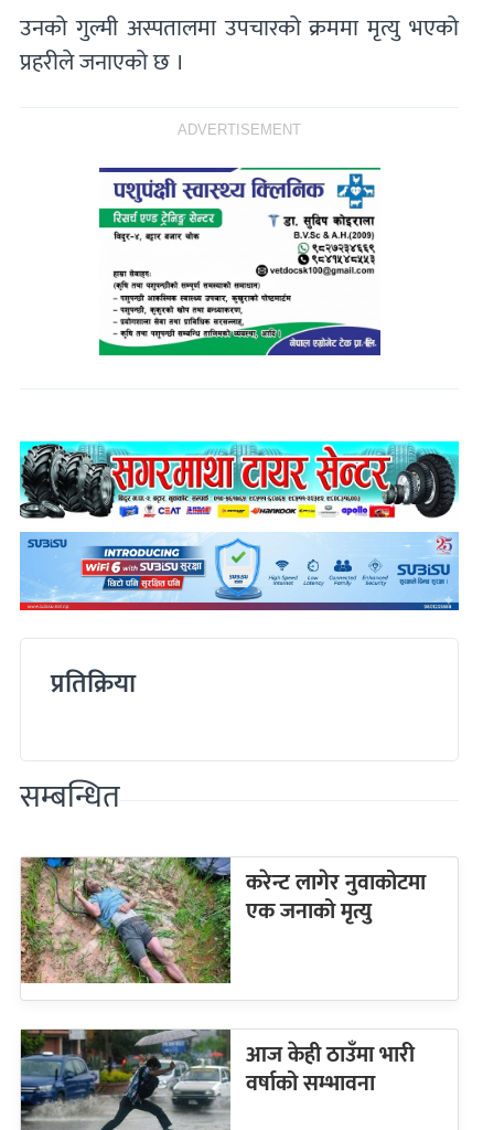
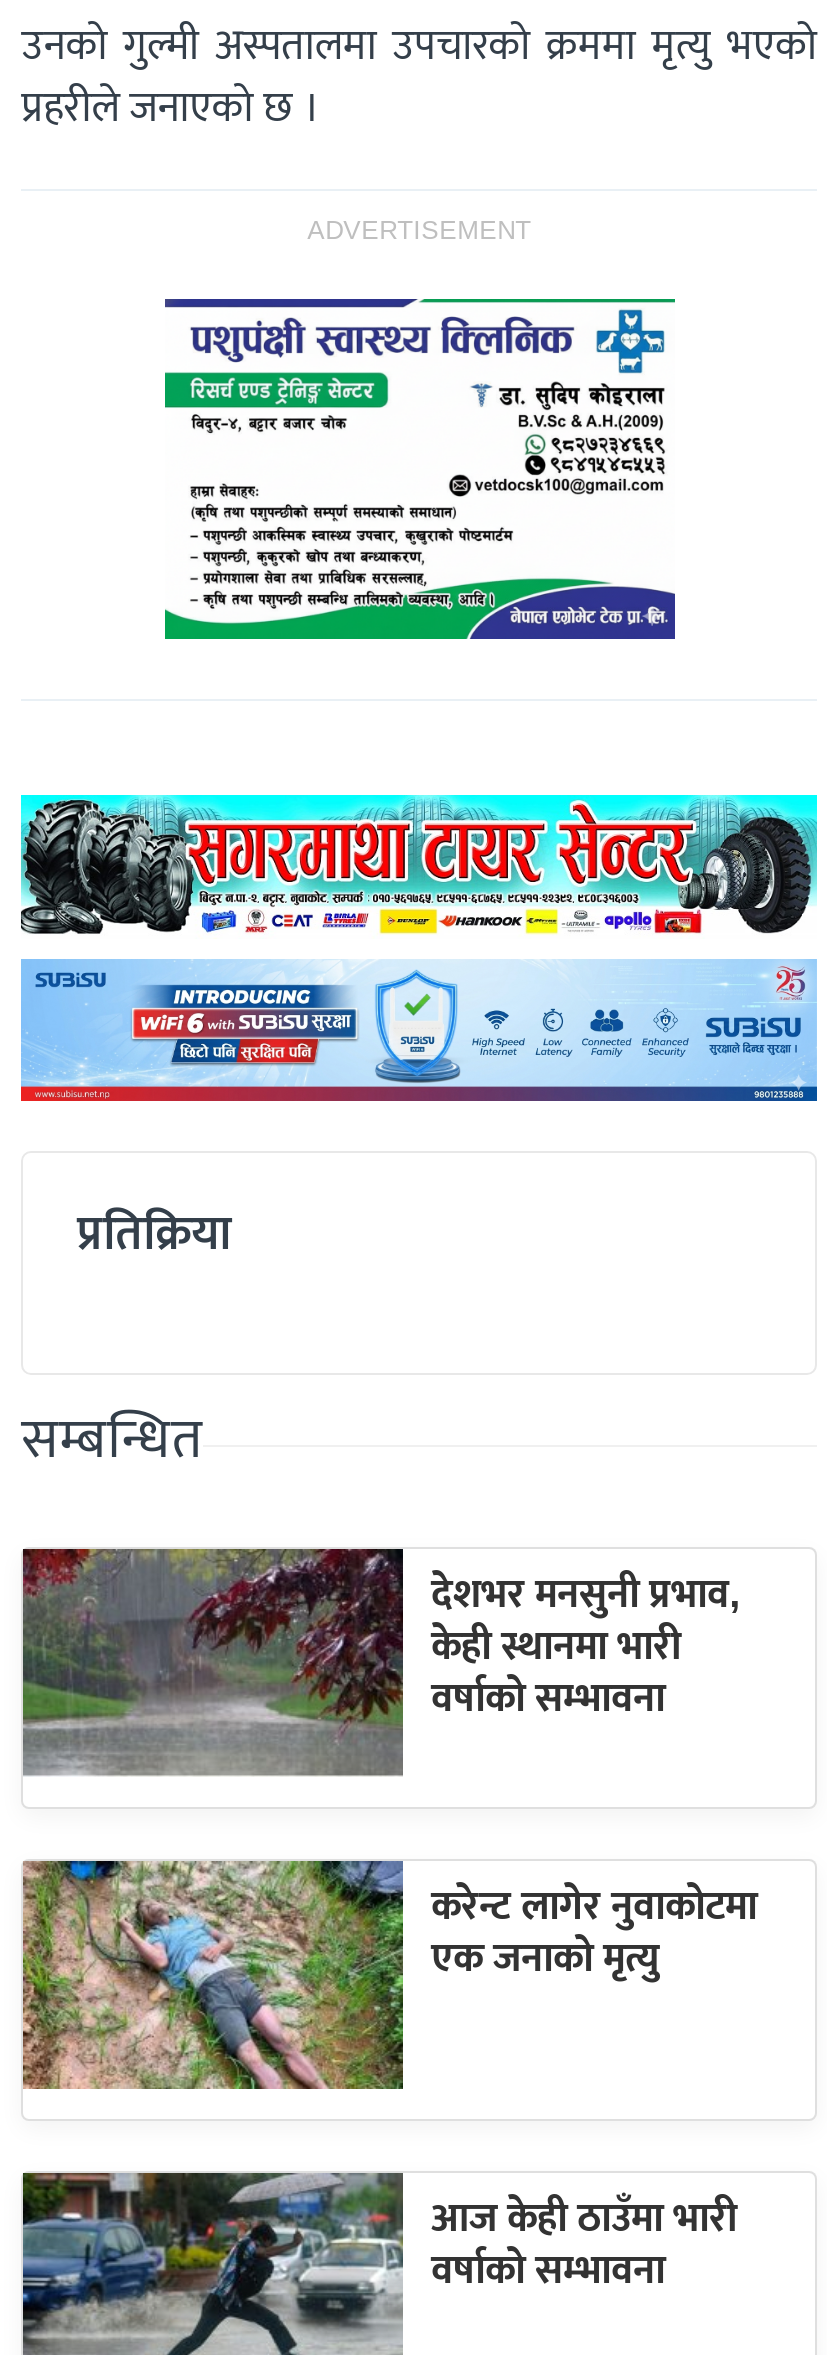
none -> [23,1547,741,1777] [image] | देशभर मनसुनी प्रभाव, | केही स्थानमा भारी | वर्षाको सम्भावना

